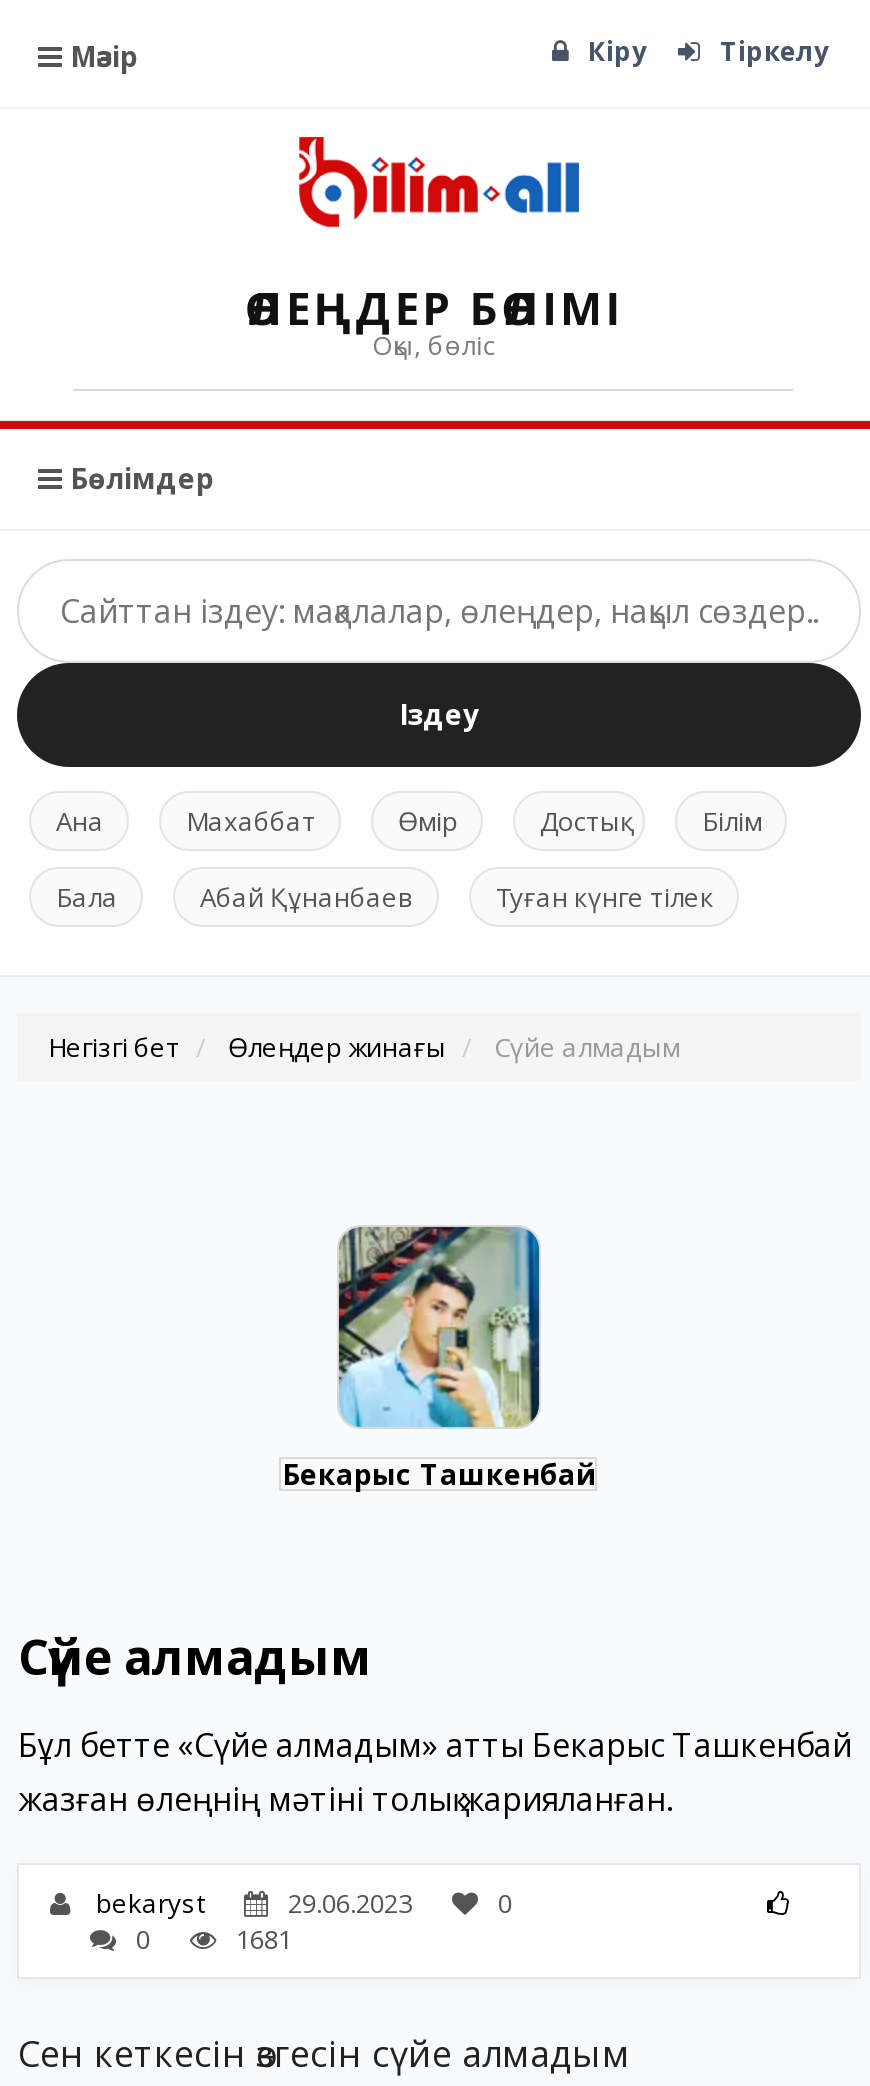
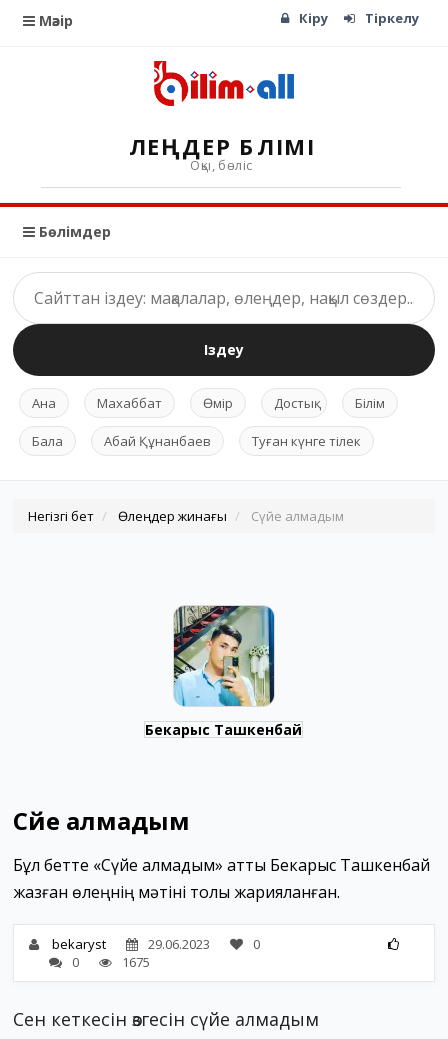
[236,1921,292,1957] 1681 -> [122,953,150,971] 1675

